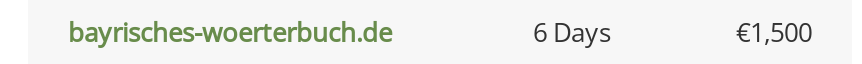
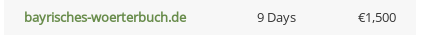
[533,14,611,50] 6 Days -> [256,8,295,26] 9 Days

